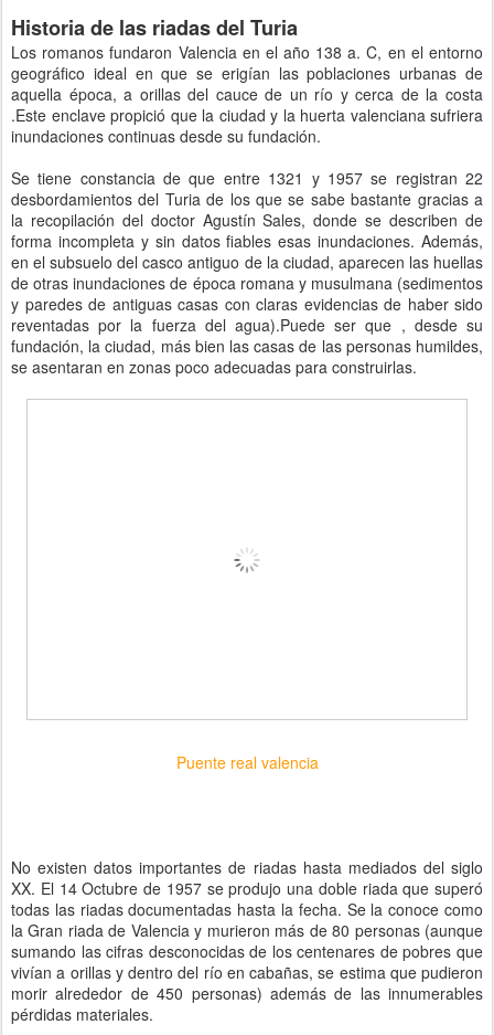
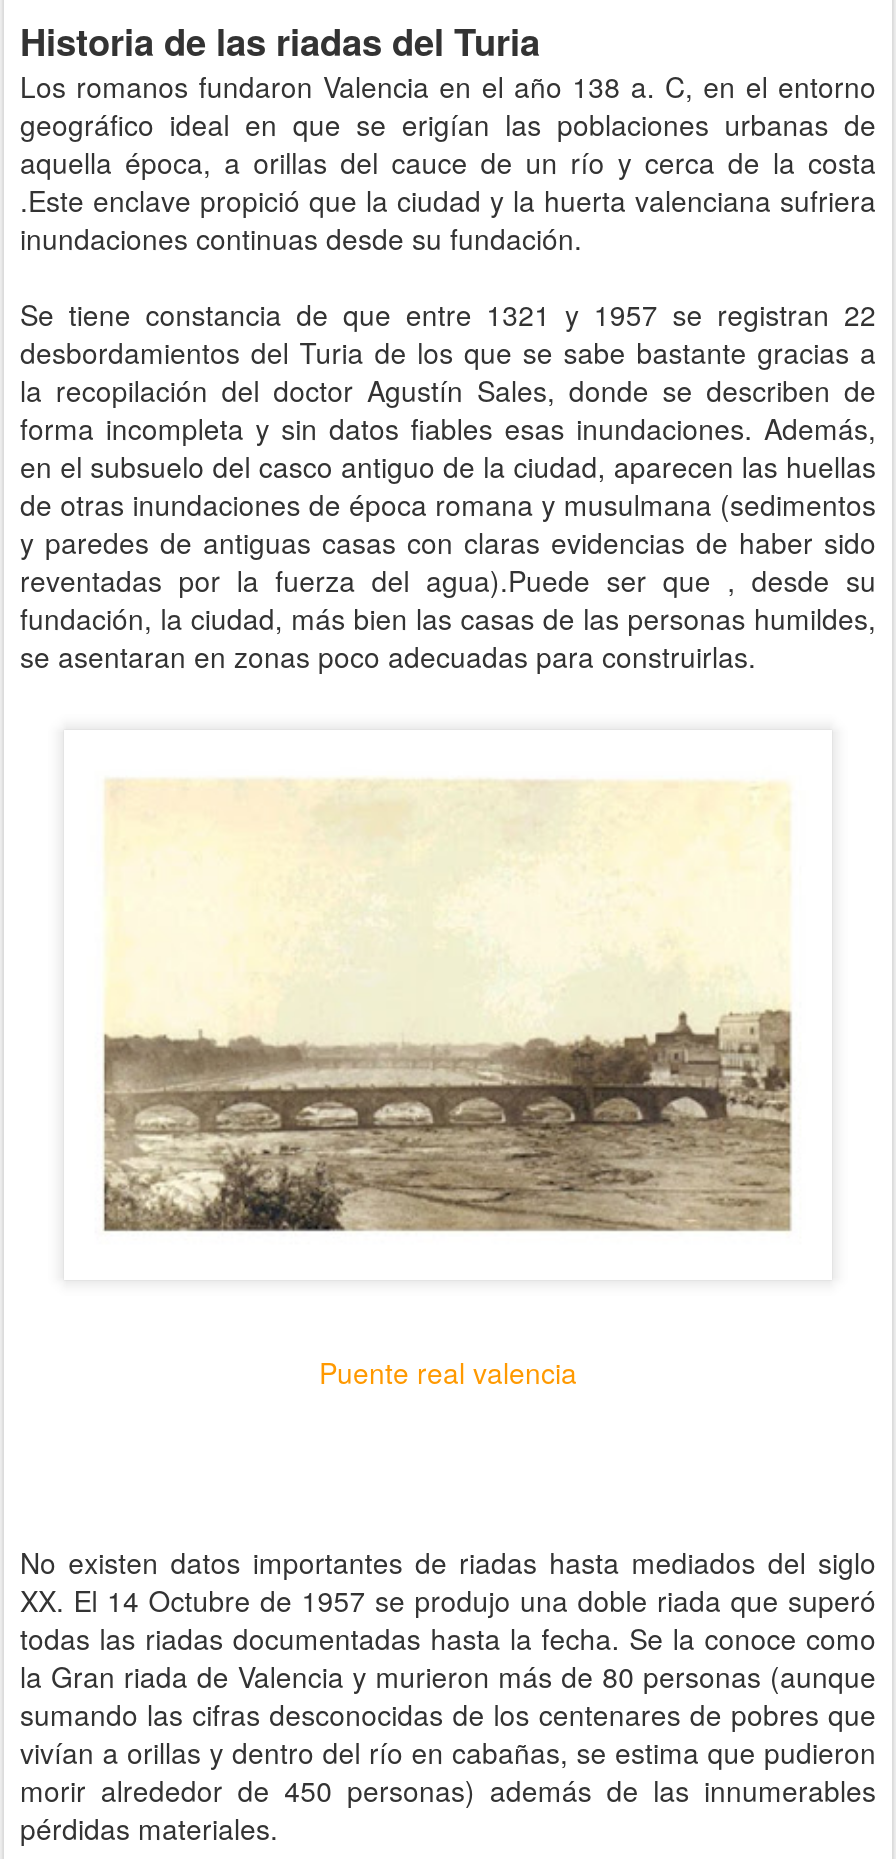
none -> [102,778,794,1234] [image]

